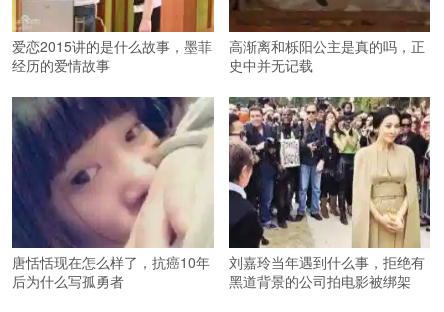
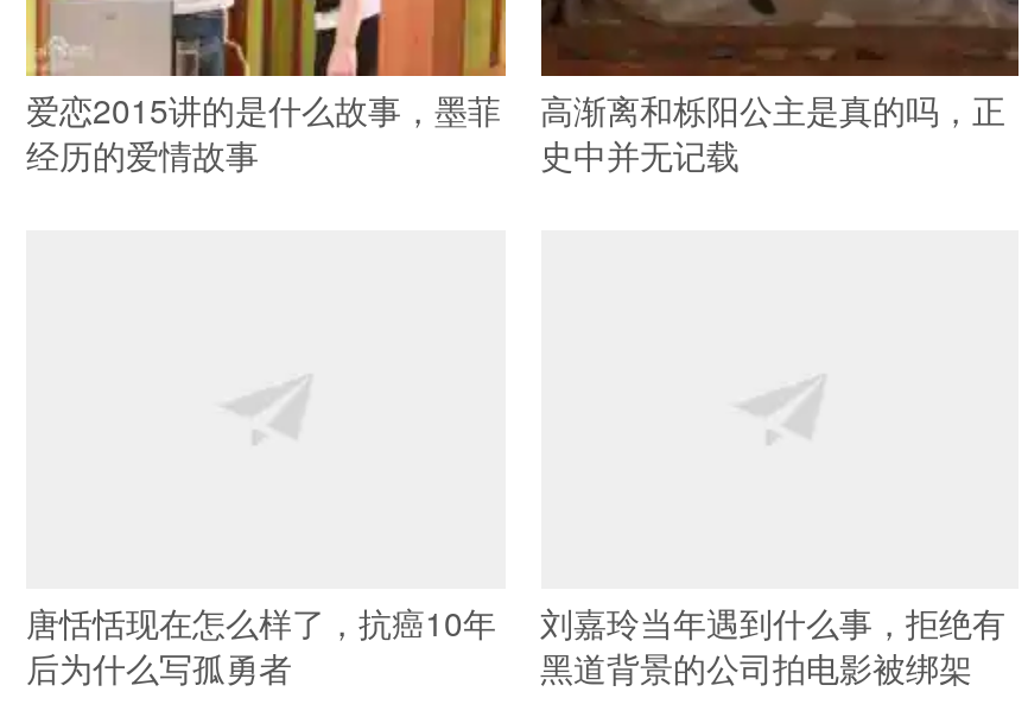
[11,96,215,249] [image] -> none
[228,96,431,249] [image] -> none

